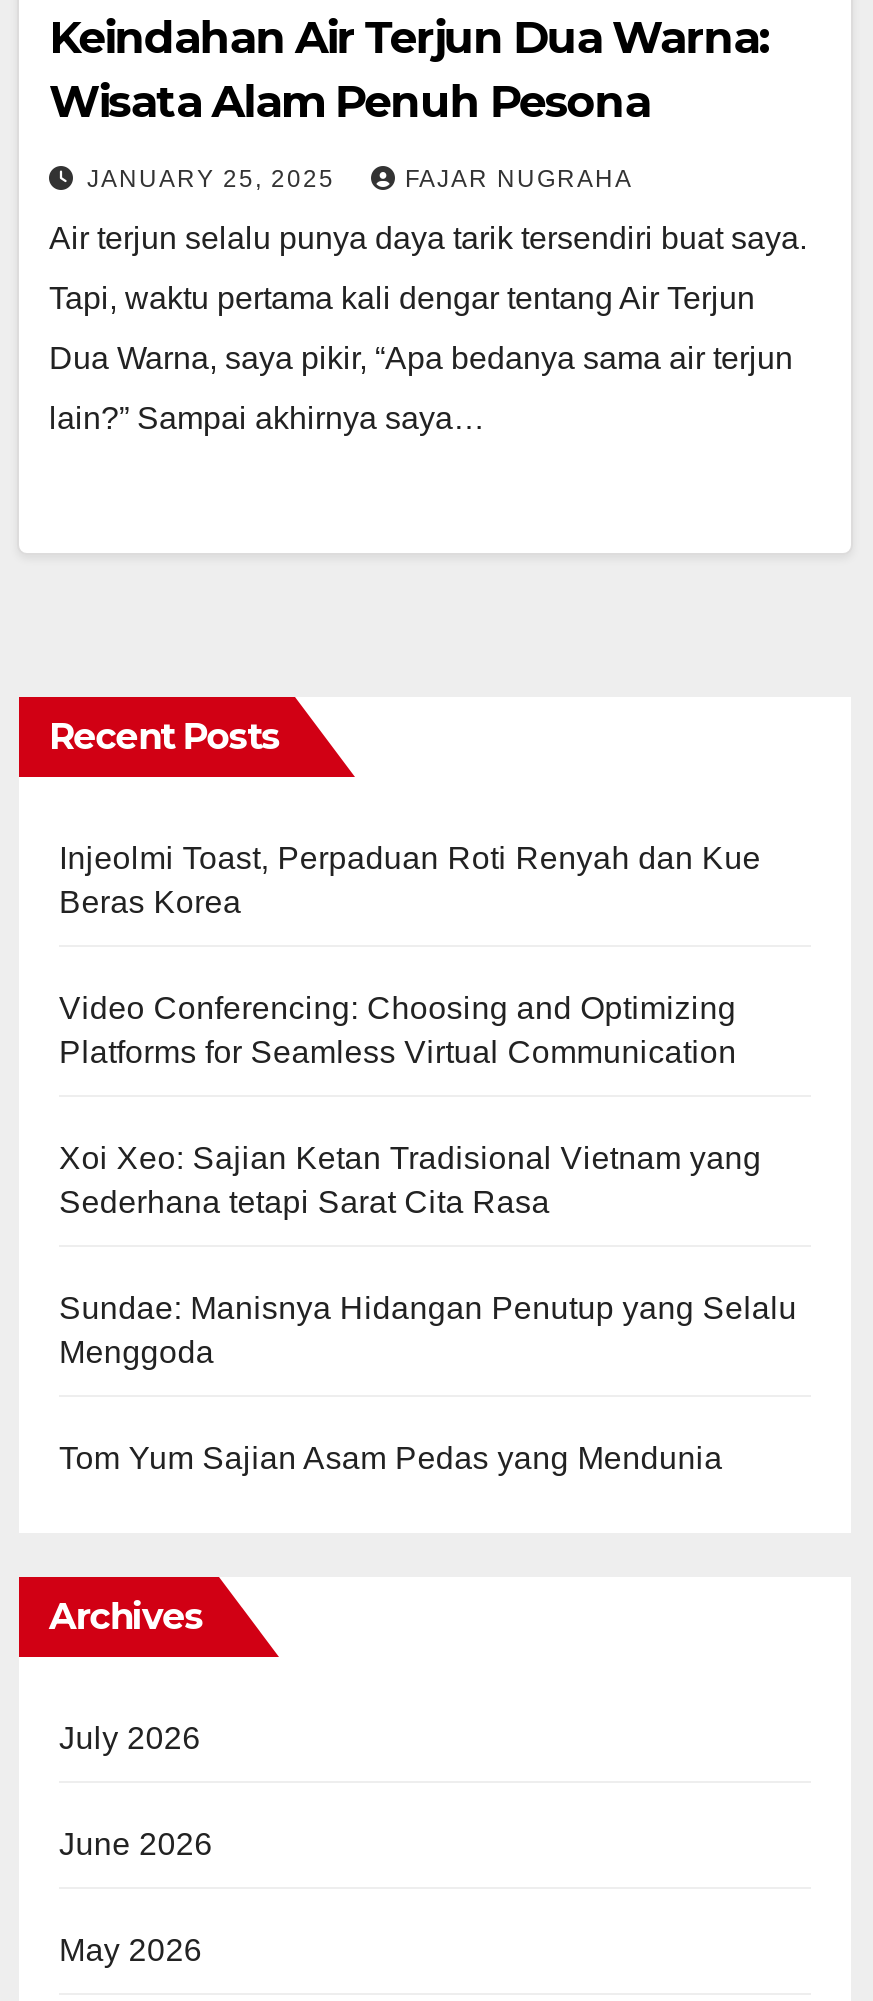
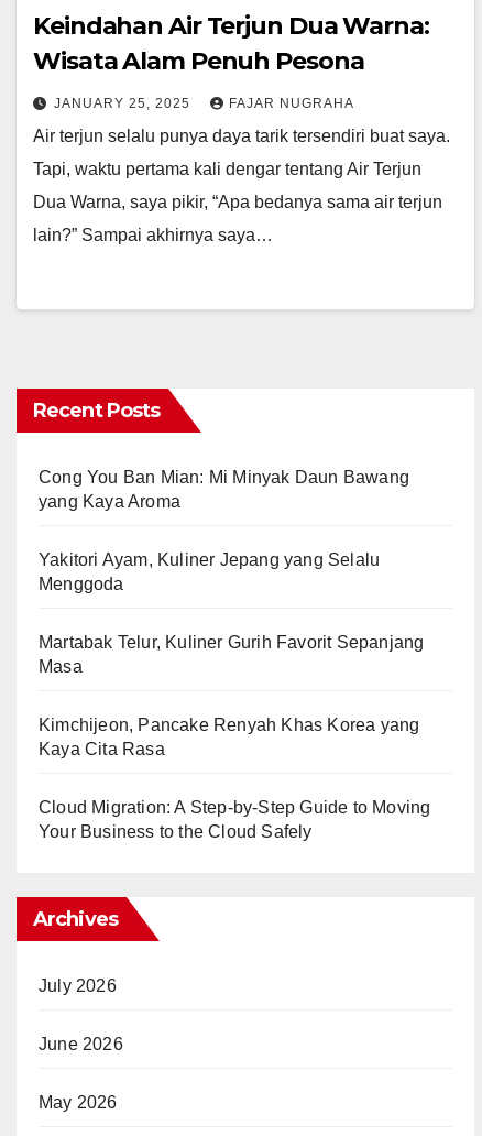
[59,842,797,1326] Injeolmi Toast, Perpaduan Roti Renyah dan Kue | Beras Korea | Video Conferencing: Choosing and Optimizing | Platforms for Seamless Virtual Communication | Xoi Xeo: Sajian Ketan Tradisional Vietnam yang | Sederhana tetapi Sarat Cita Rasa | Sundae: Manisnya Hidangan Penutup yang Selalu -> [39,468,409,569] Cong You Ban Mian: Mi Minyak Daun Bawang | yang Kaya Aroma | Yakitori Ayam, Kuliner Jepang yang Selalu
moved [59,1336,214,1370] -> [39,575,124,594]: Menggoda
[59,1442,723,1476] Tom Yum Sajian Asam Pedas yang Mendunia -> [39,633,431,841] Martabak Telur, Kuliner Gurih Favorit Sepanjang | Masa | Kimchijeon, Pancake Renyah Khas Korea yang | Kaya Cita Rasa | Cloud Migration: A Step-by-Step Guide to Moving | Your Business to the Cloud Safely

